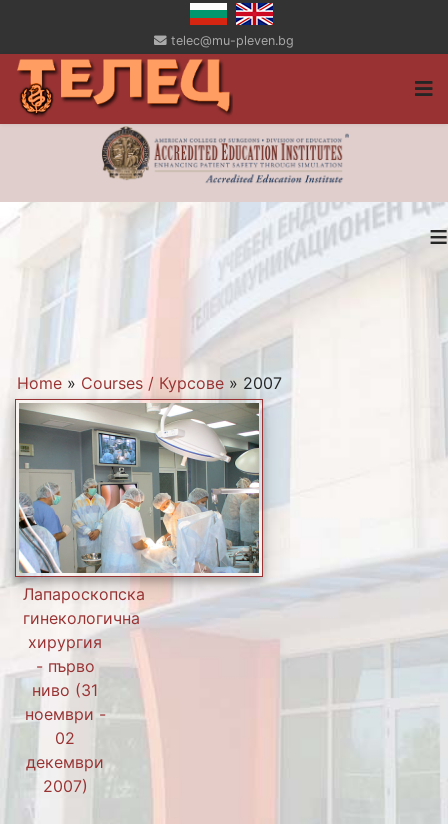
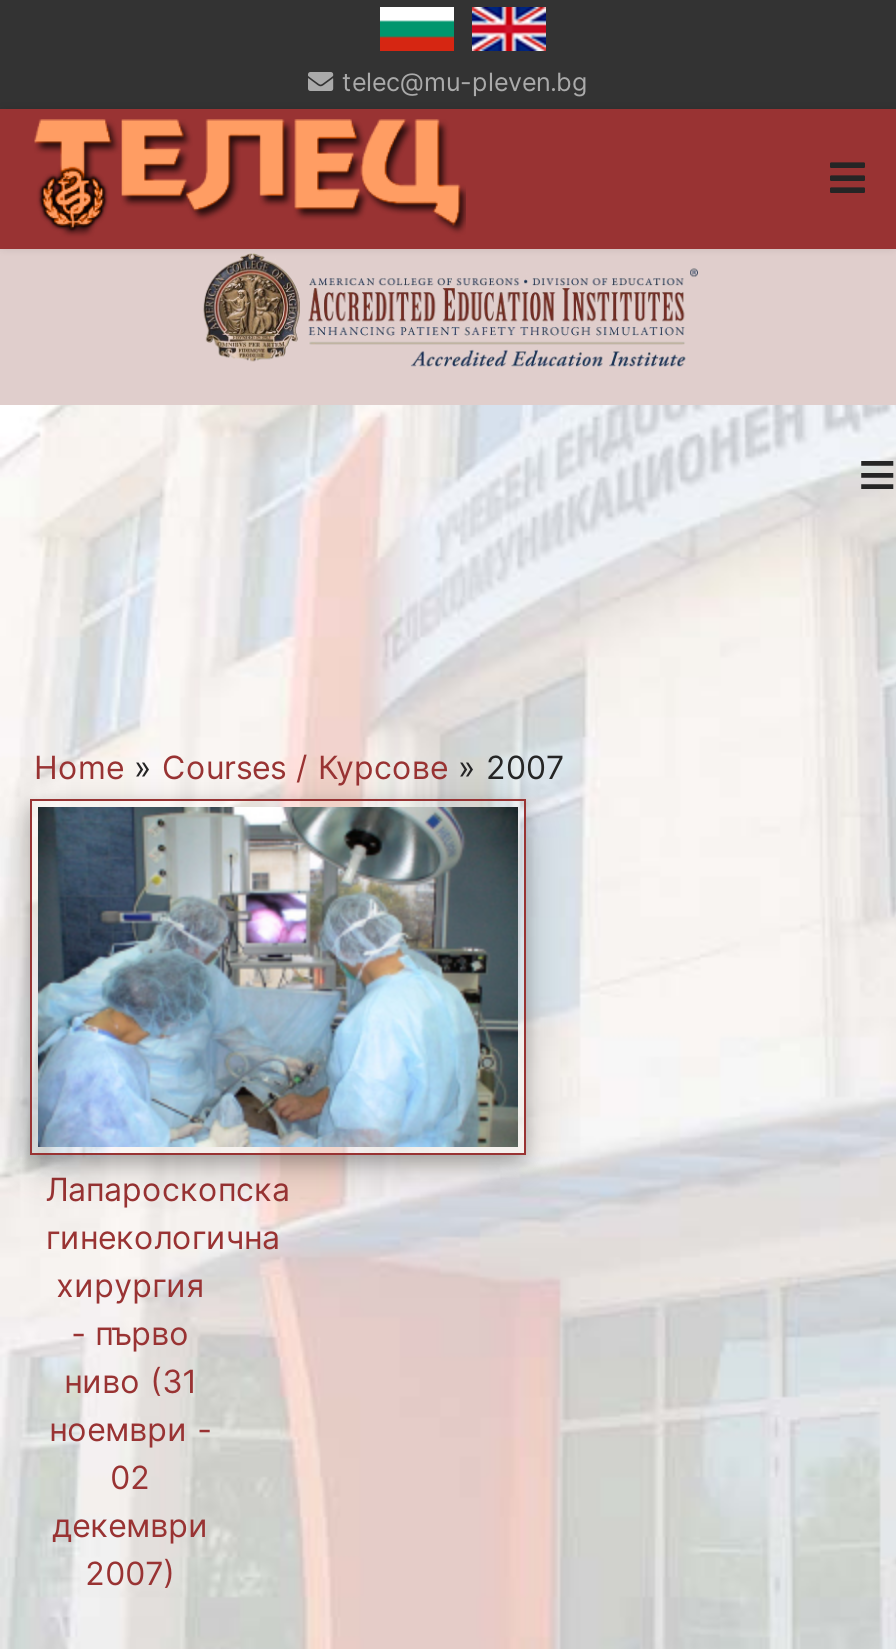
[19,403,259,574] [image] -> [36,805,520,1147] [image]

